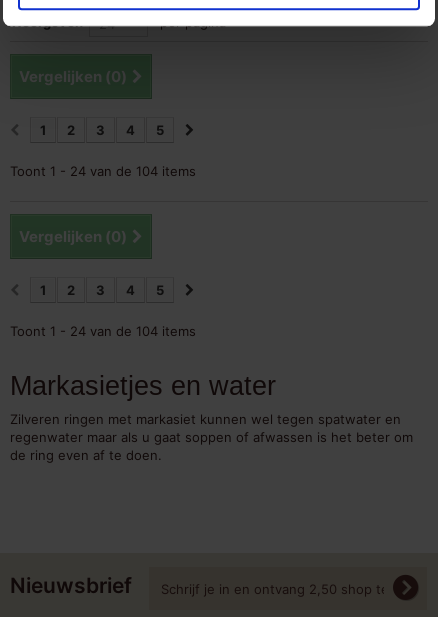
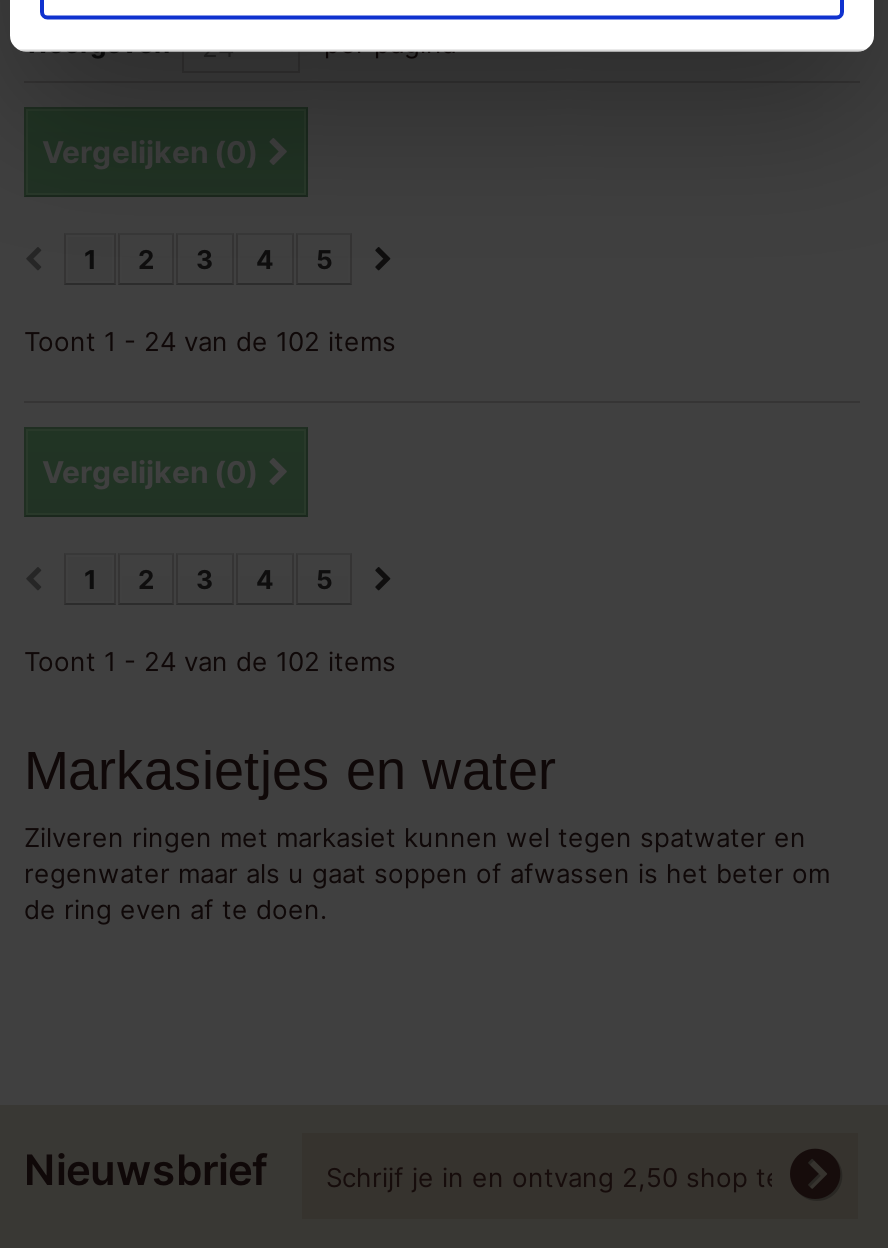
[10,163,196,179] Toont 1 - 24 van de 104 items -> [24,325,396,357] Toont 1 - 24 van de 102 items
[10,323,196,339] Toont 1 - 24 van de 104 items -> [24,645,396,677] Toont 1 - 24 van de 102 items

